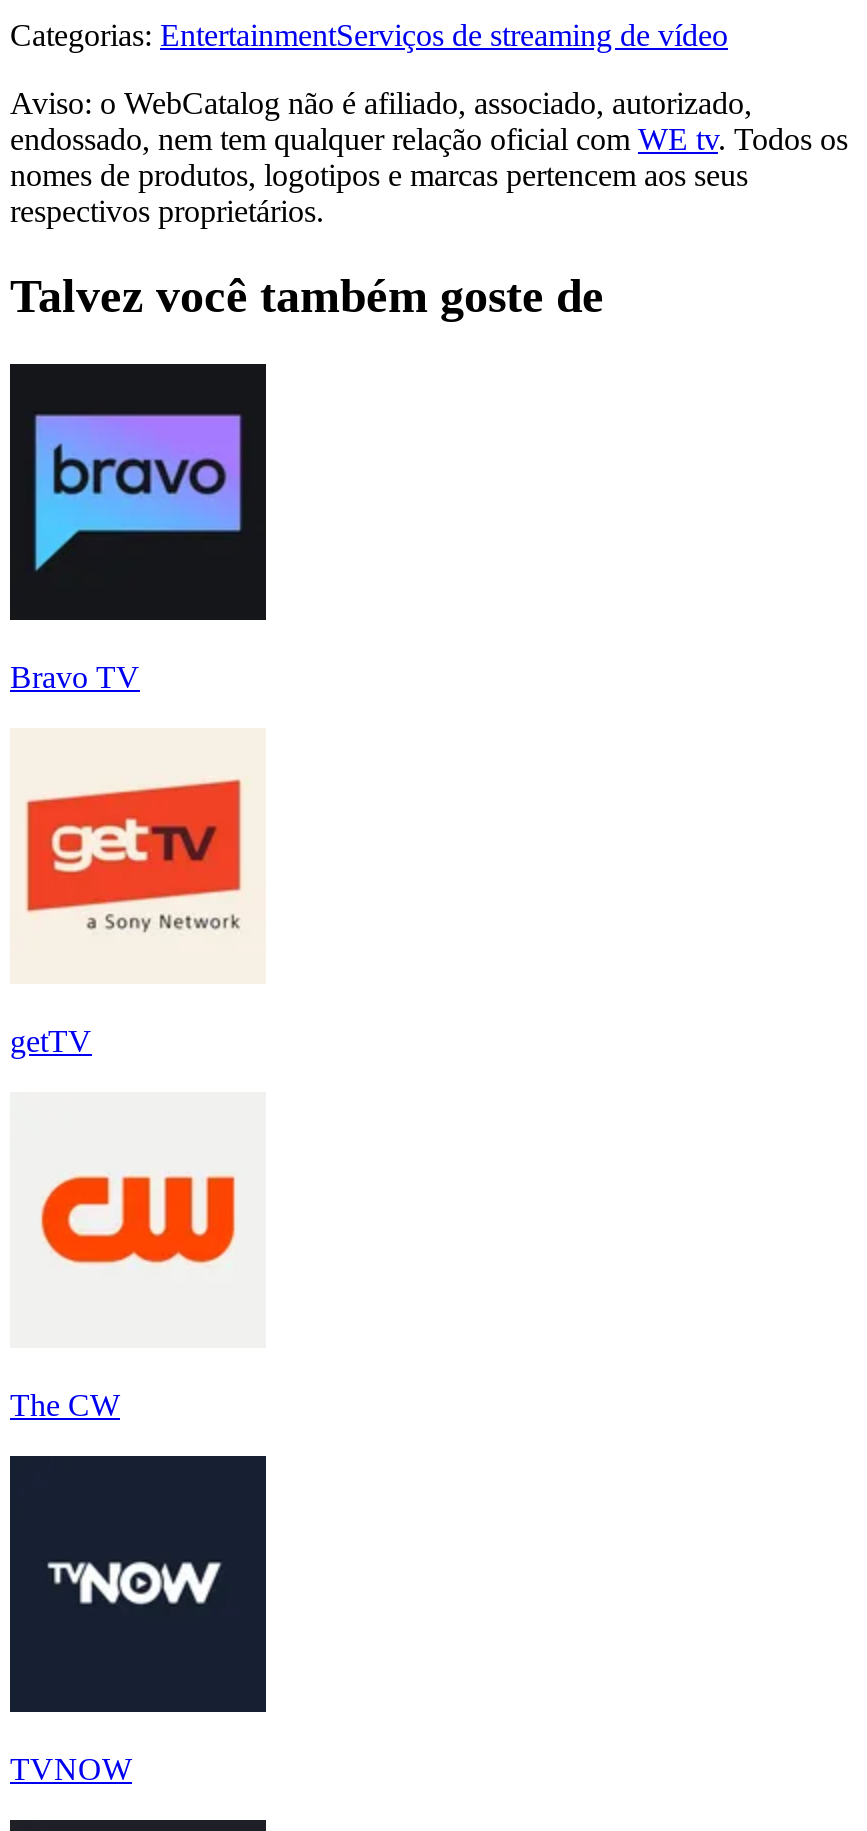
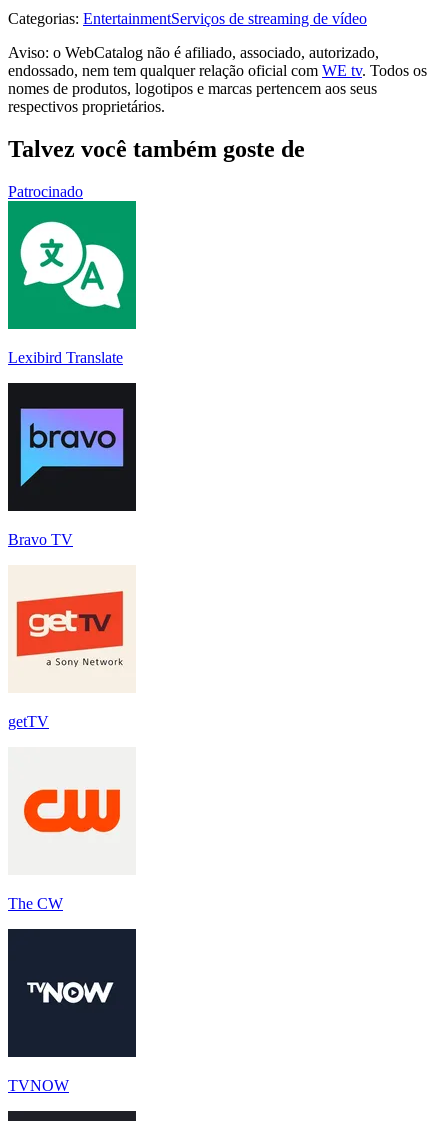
none -> [7,200,137,366] [image] | Lexibird Translate
none -> [8,183,83,200] Patrocinado

